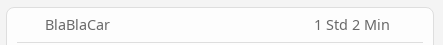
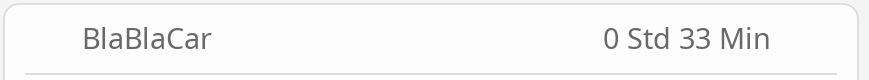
[314,15,394,34] 1 Std 2 Min -> [603,19,779,57] 0 Std 33 Min

